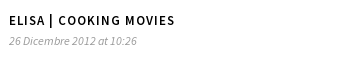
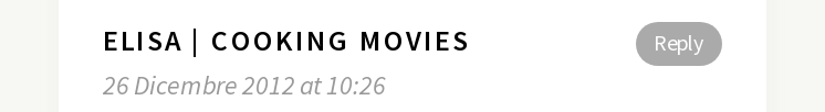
none -> [654,29,704,57] Reply

